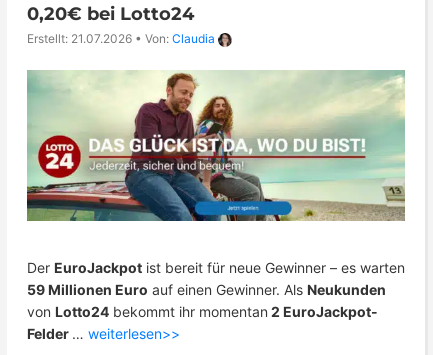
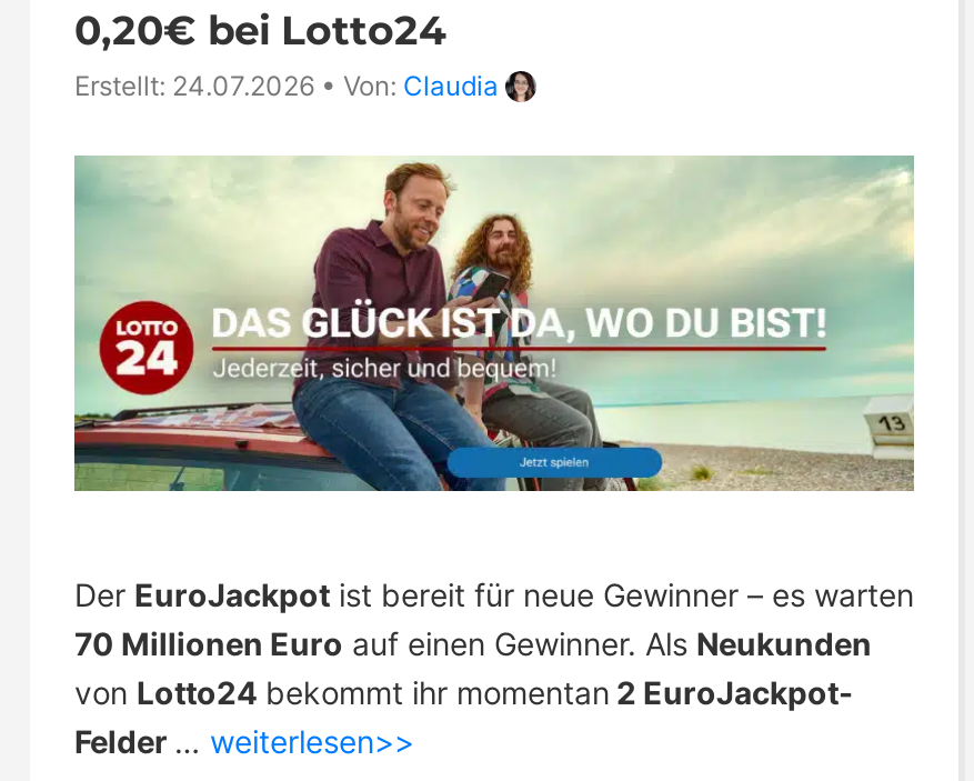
[27,31,215,46] Erstellt: 21.07.2026 • Von: Claudia -> [74,69,499,102] Erstellt: 24.07.2026 • Von: Claudia
[27,281,386,298] 59 Millionen Euro auf einen Gewinner. Als Neukunden -> [74,625,872,662] 70 Millionen Euro auf einen Gewinner. Als Neukunden

